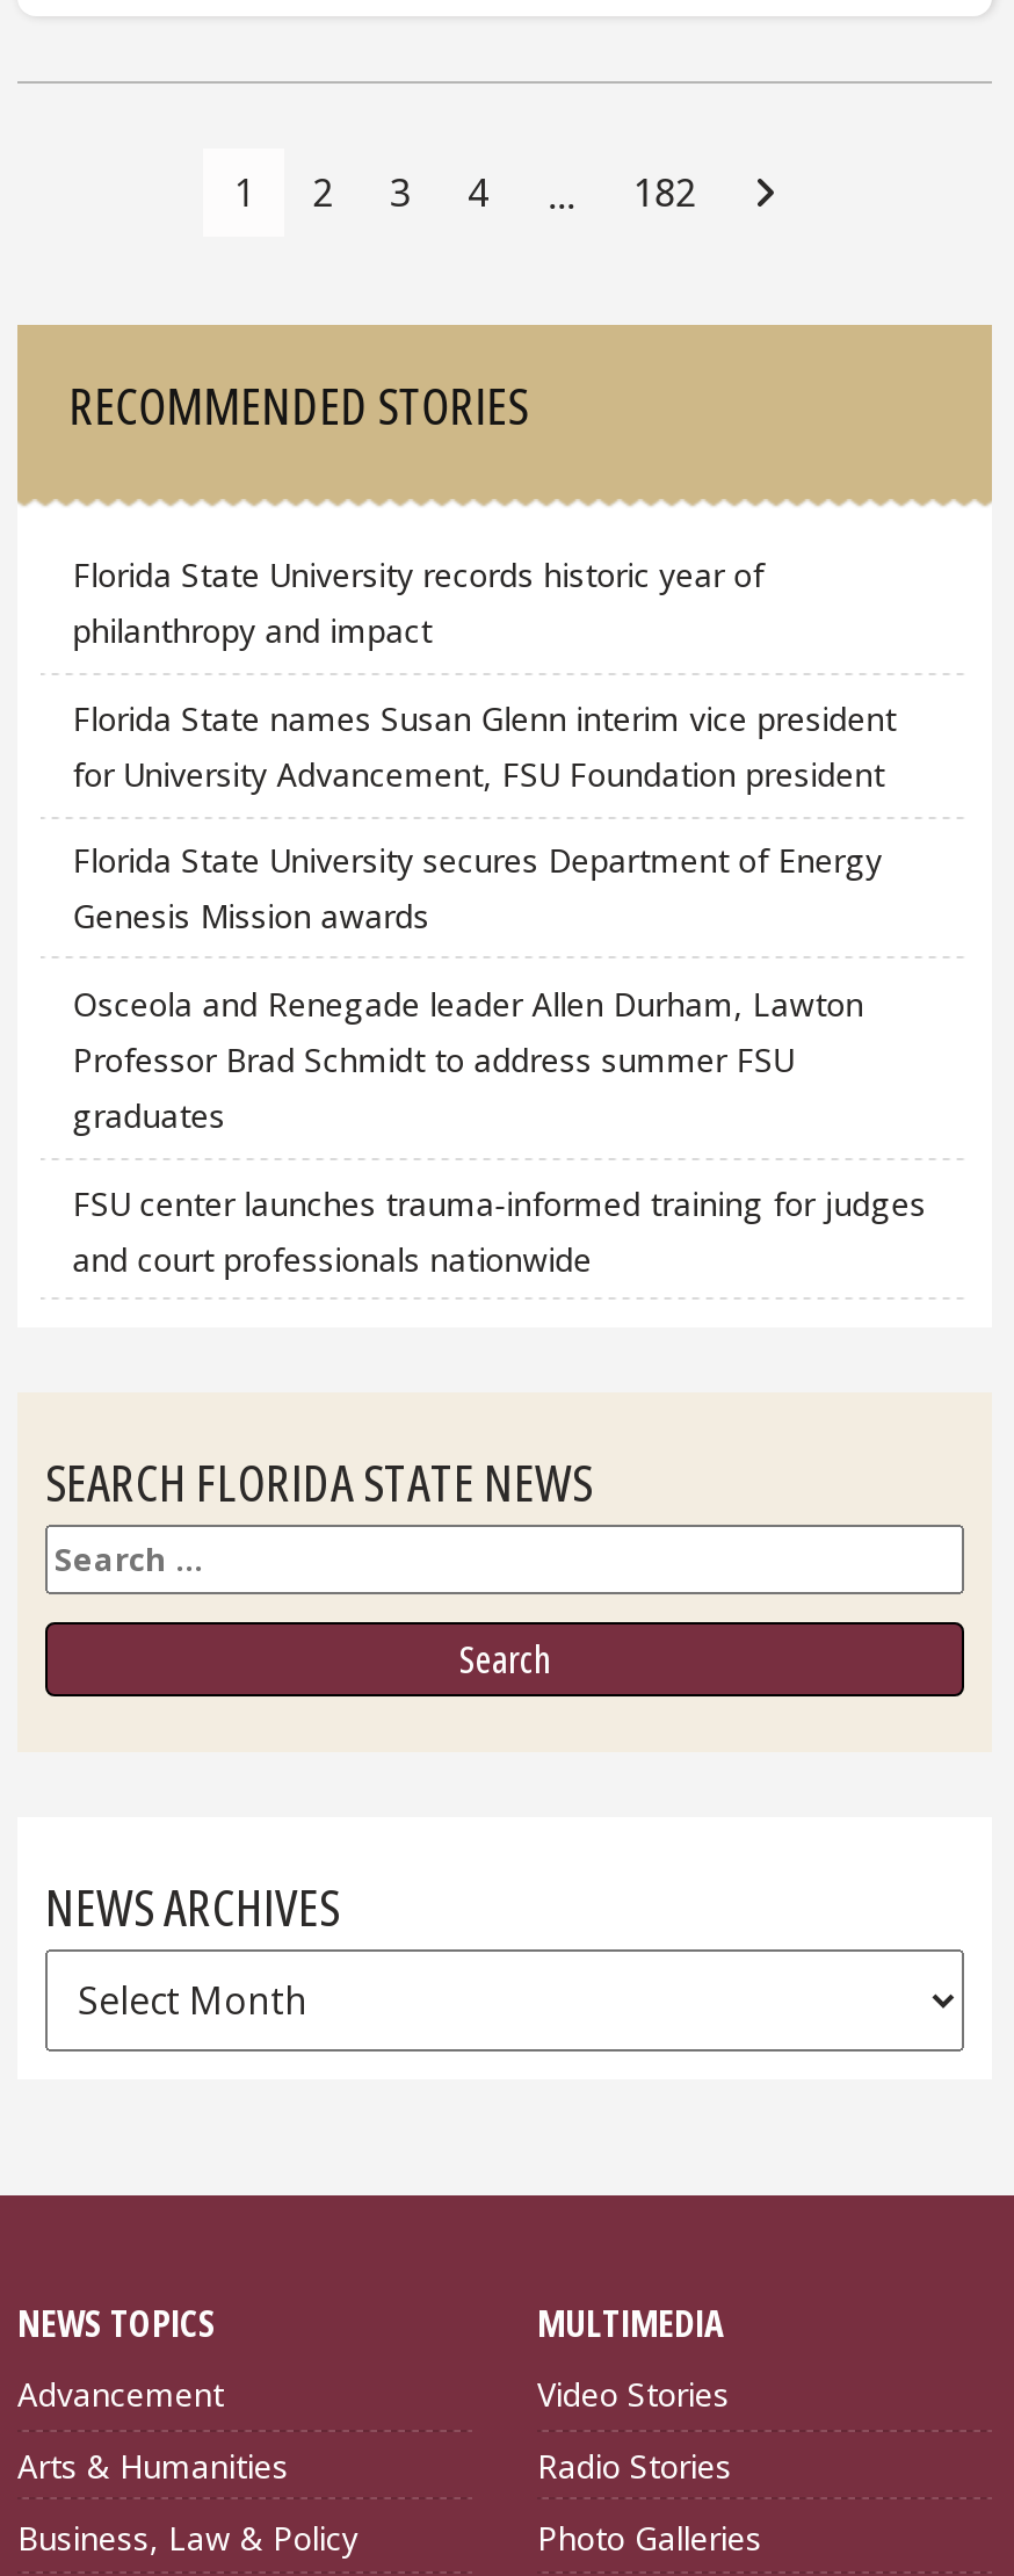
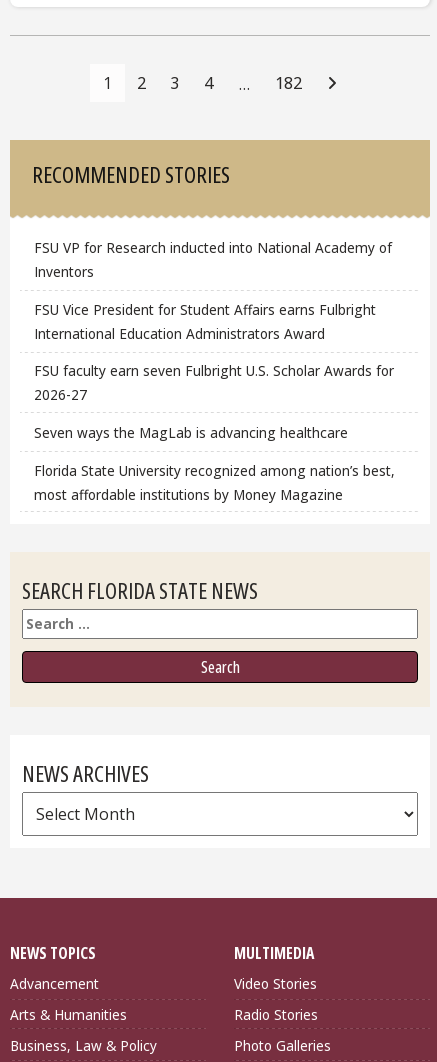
[73,553,764,653] Florida State University records historic year of | philanthropy and impact -> [34,238,392,281] FSU VP for Research inducted into National Academy of | Inventors
[73,696,896,796] Florida State names Susan Glenn interim vice president | for University Advancement, FSU Foundation president -> [34,300,376,343] FSU Vice President for Student Affairs earns Fulbright | International Education Administrators Award
[73,839,882,938] Florida State University secures Department of Energy | Genesis Mission awards -> [34,361,394,404] FSU faculty earn seven Fulbright U.S. Scholar Awards for | 2026-27
[73,982,864,1137] Osceola and Renegade leader Allen Durham, Lawton | Professor Brad Schmidt to address summer FSU | graduates -> [34,423,348,442] Seven ways the MagLab is advancing healthcare
[73,1180,927,1280] FSU center launches trauma-informed training for judges | and court professionals nationwide -> [34,461,395,504] Florida State University recognized among nation’s best, | most affordable institutions by Money Magazine

